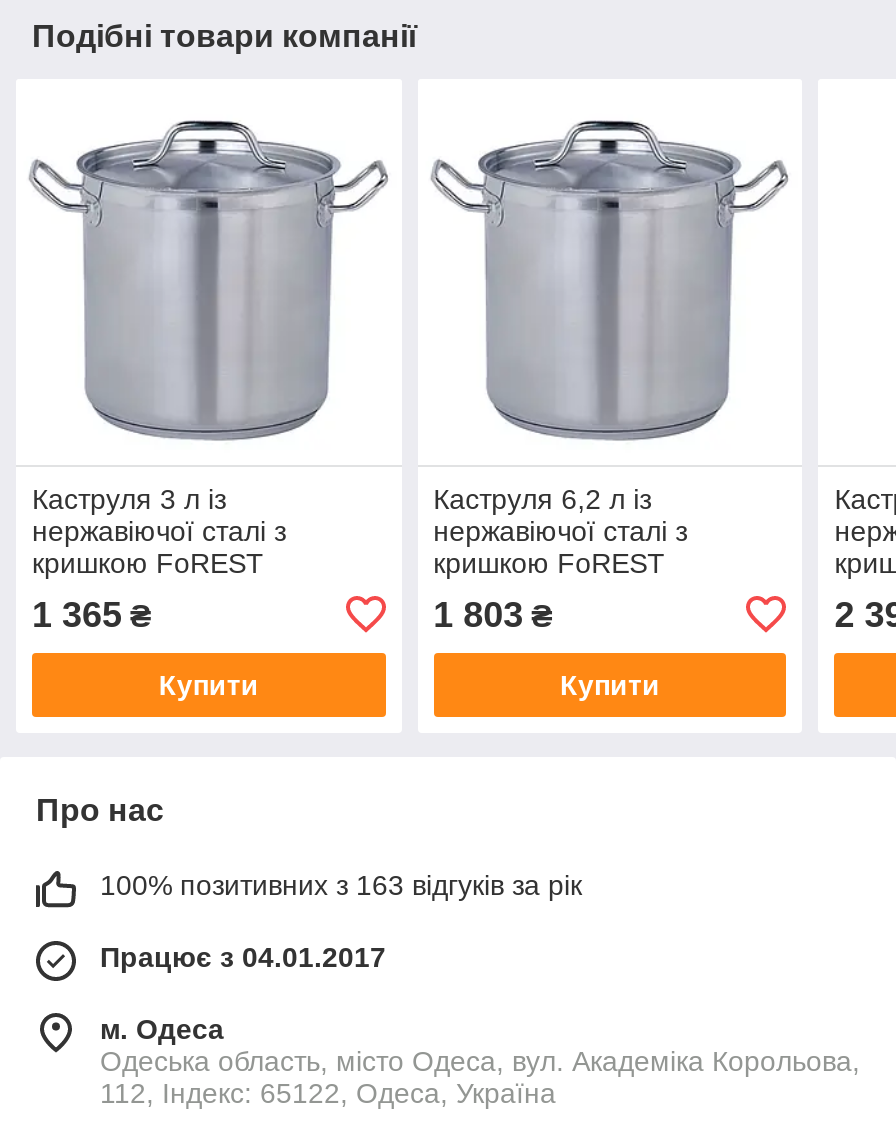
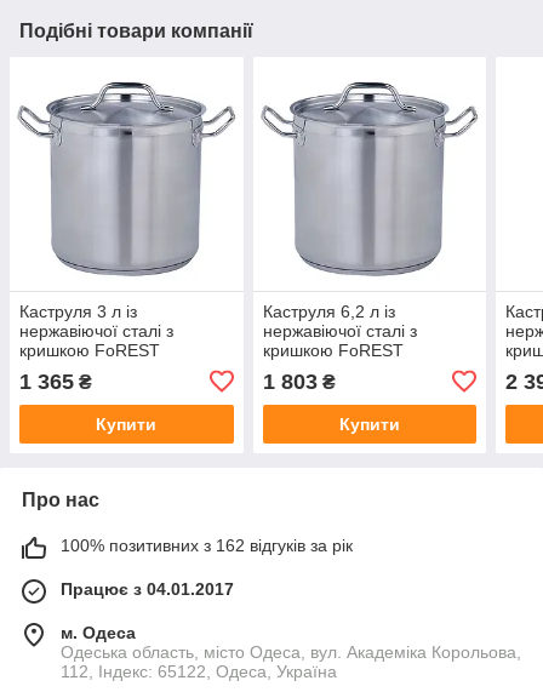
[100,869,582,901] 100% позитивних з 163 відгуків за рік -> [61,535,353,555] 100% позитивних з 162 відгуків за рік

